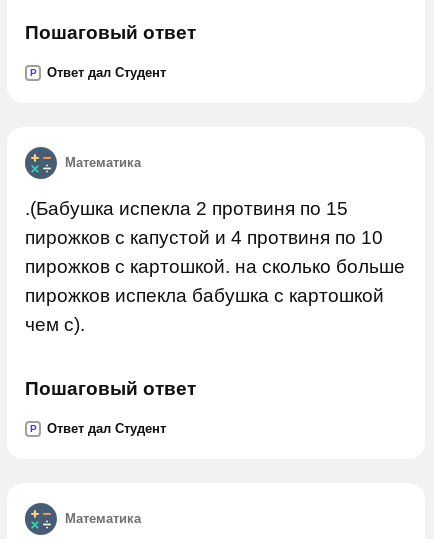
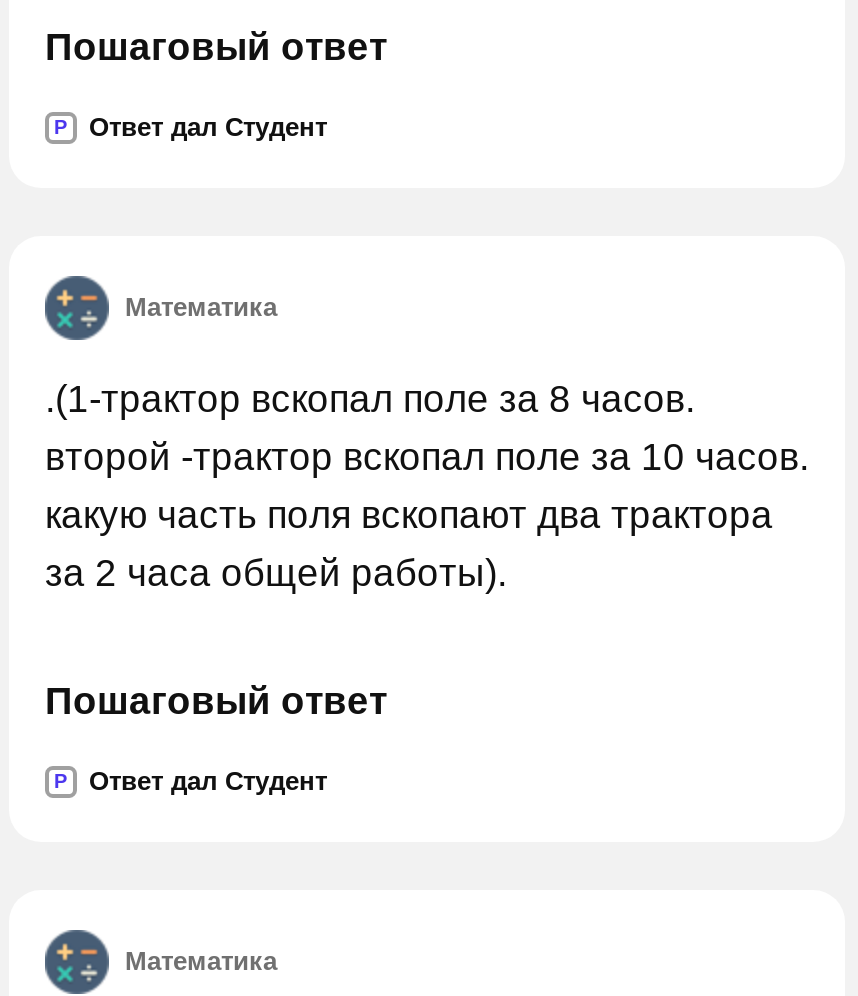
[25,198,405,335] .(Бабушка испекла 2 протвиня по 15 | пирожков с капустой и 4 протвиня по 10 | пирожков с картошкой. на сколько больше | пирожков испекла бабушка с картошкой | чем с). -> [45,378,809,594] .(1-трактор вскопал поле за 8 часов. | второй -трактор вскопал поле за 10 часов. | какую часть поля вскопают два трактора | за 2 часа общей работы).

